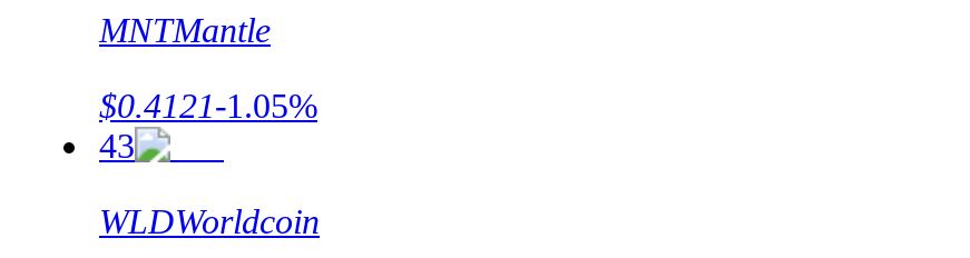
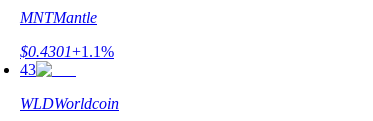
[99,86,317,123] $0.4121-1.05% -> [20,42,114,59] $0.4301 + 1.1%

